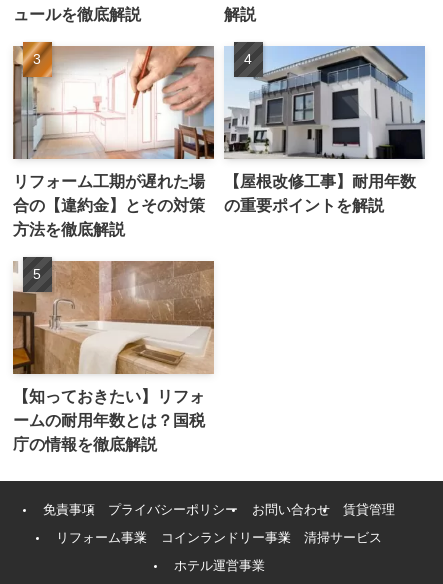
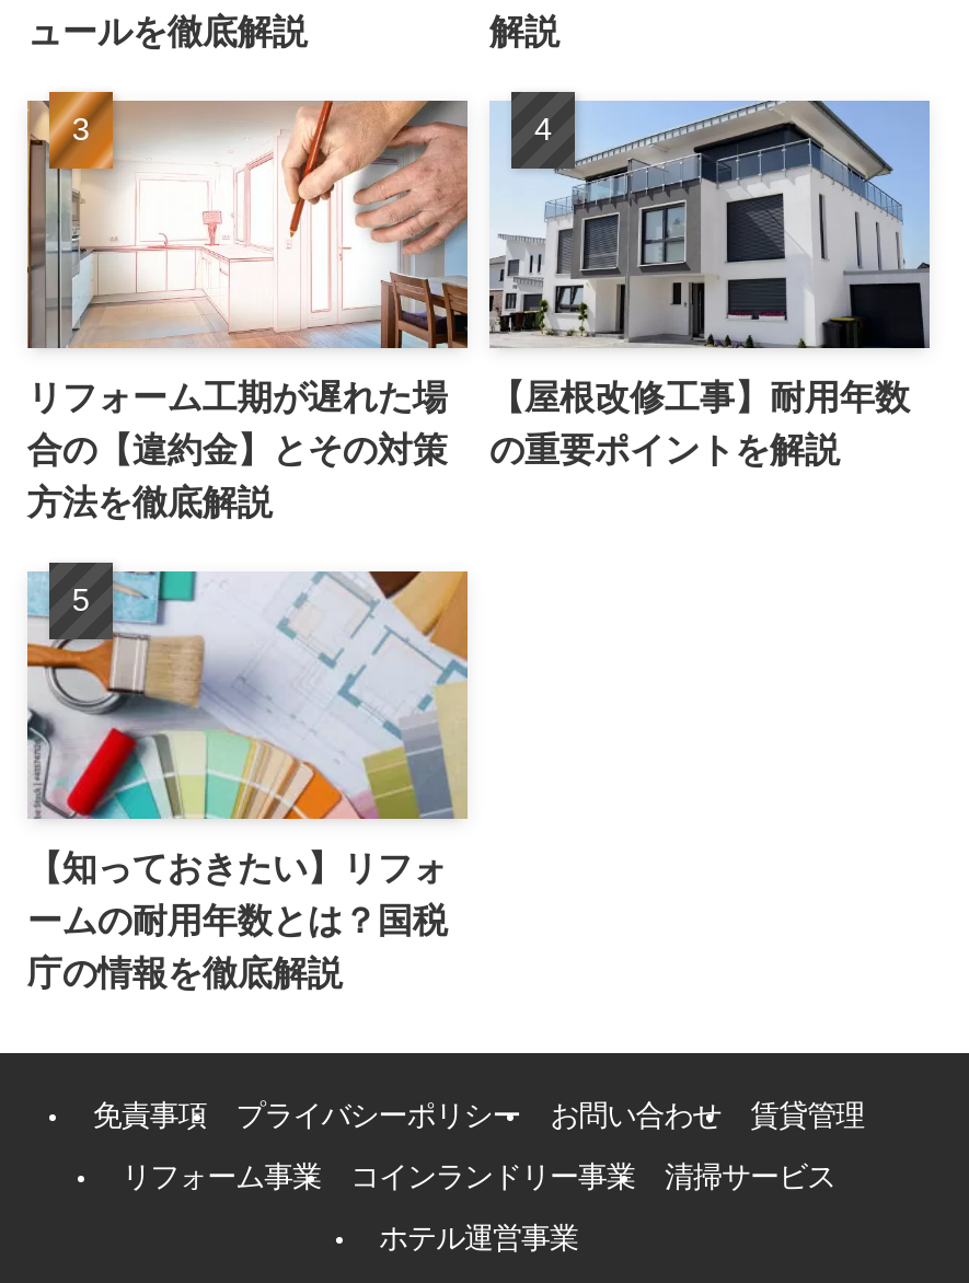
[12,260,215,375] [image] -> [25,569,470,821] [image]

